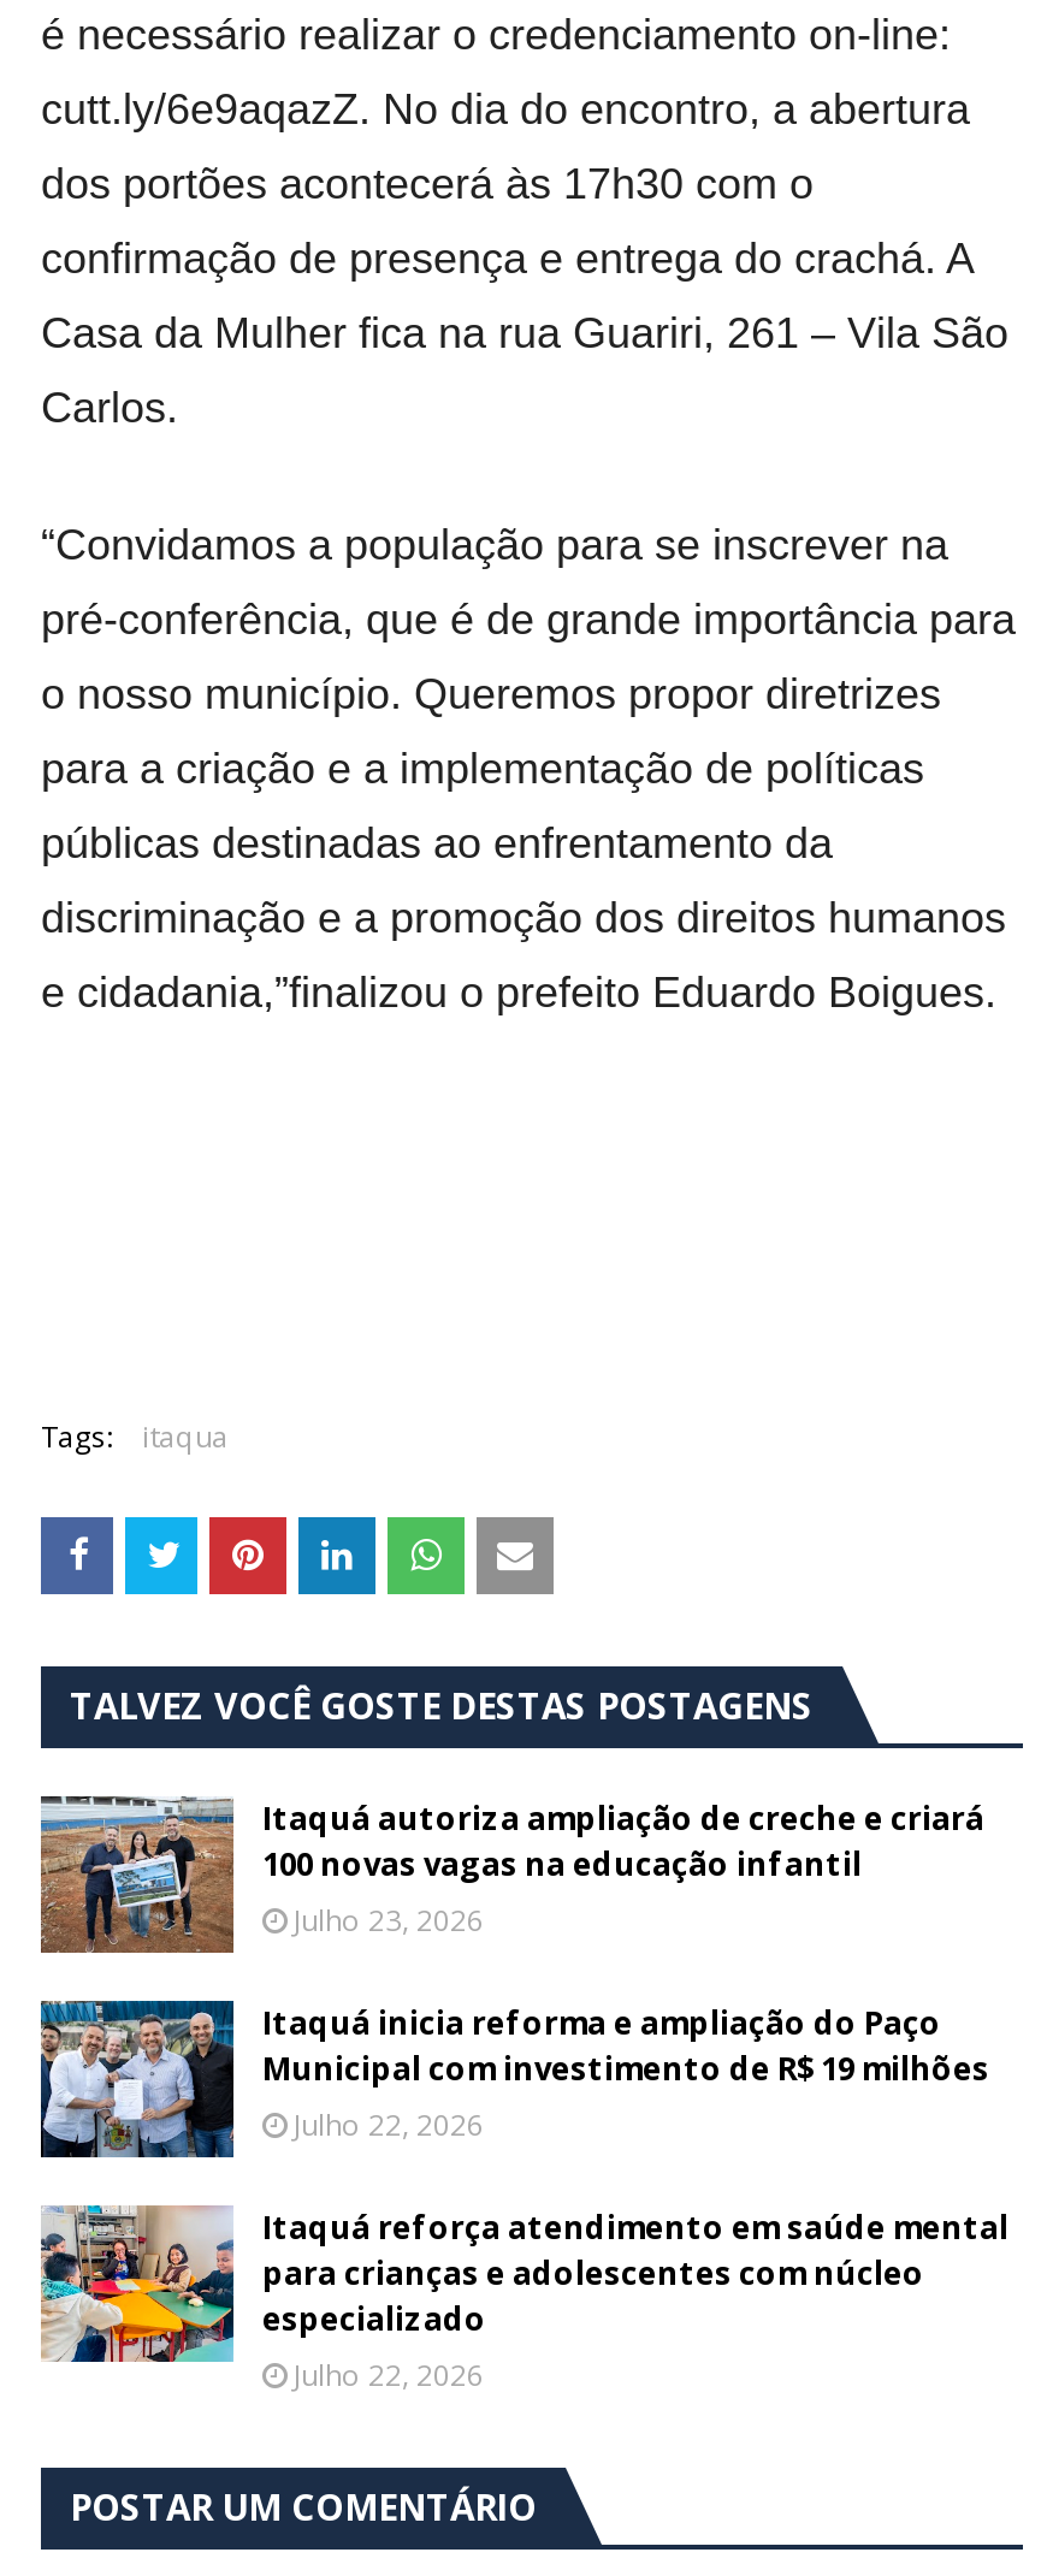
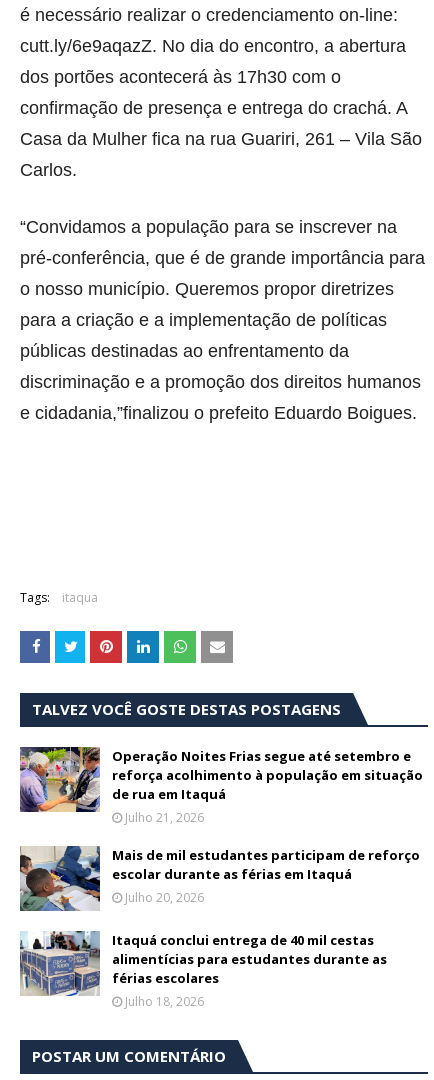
[41,1796,984,1955] [image] | Itaquá autoriza ampliação de creche e criará | 100 novas vagas na educação infantil | Julho 23, 2026 -> [20,746,423,826] [image] | Operação Noites Frias segue até setembro e | reforça acolhimento à população em situação | de rua em Itaquá | Julho 21, 2026
[39,1998,989,2160] [image] | Itaquá inicia reforma e ampliação do Paço | Municipal com investimento de R$ 19 milhões | Julho 22, 2026 -> [19,845,420,912] [image] | Mais de mil estudantes participam de reforço | escolar durante as férias em Itaquá | Julho 20, 2026
[41,2203,1008,2397] [image] | Itaquá reforça atendimento em saúde mental | para crianças e adolescentes com núcleo | especializado | Julho 22, 2026 -> [19,931,387,1010] [image] | Itaquá conclui entrega de 40 mil cestas | alimentícias para estudantes durante as | férias escolares | Julho 18, 2026

